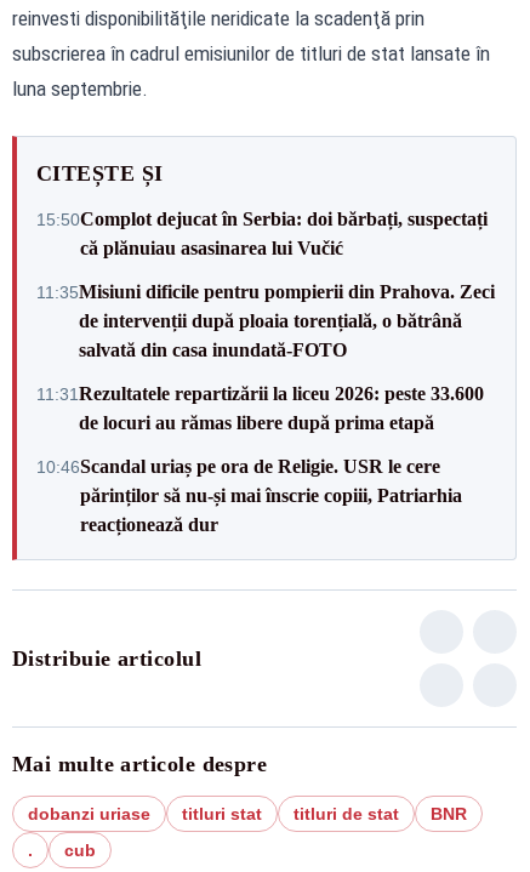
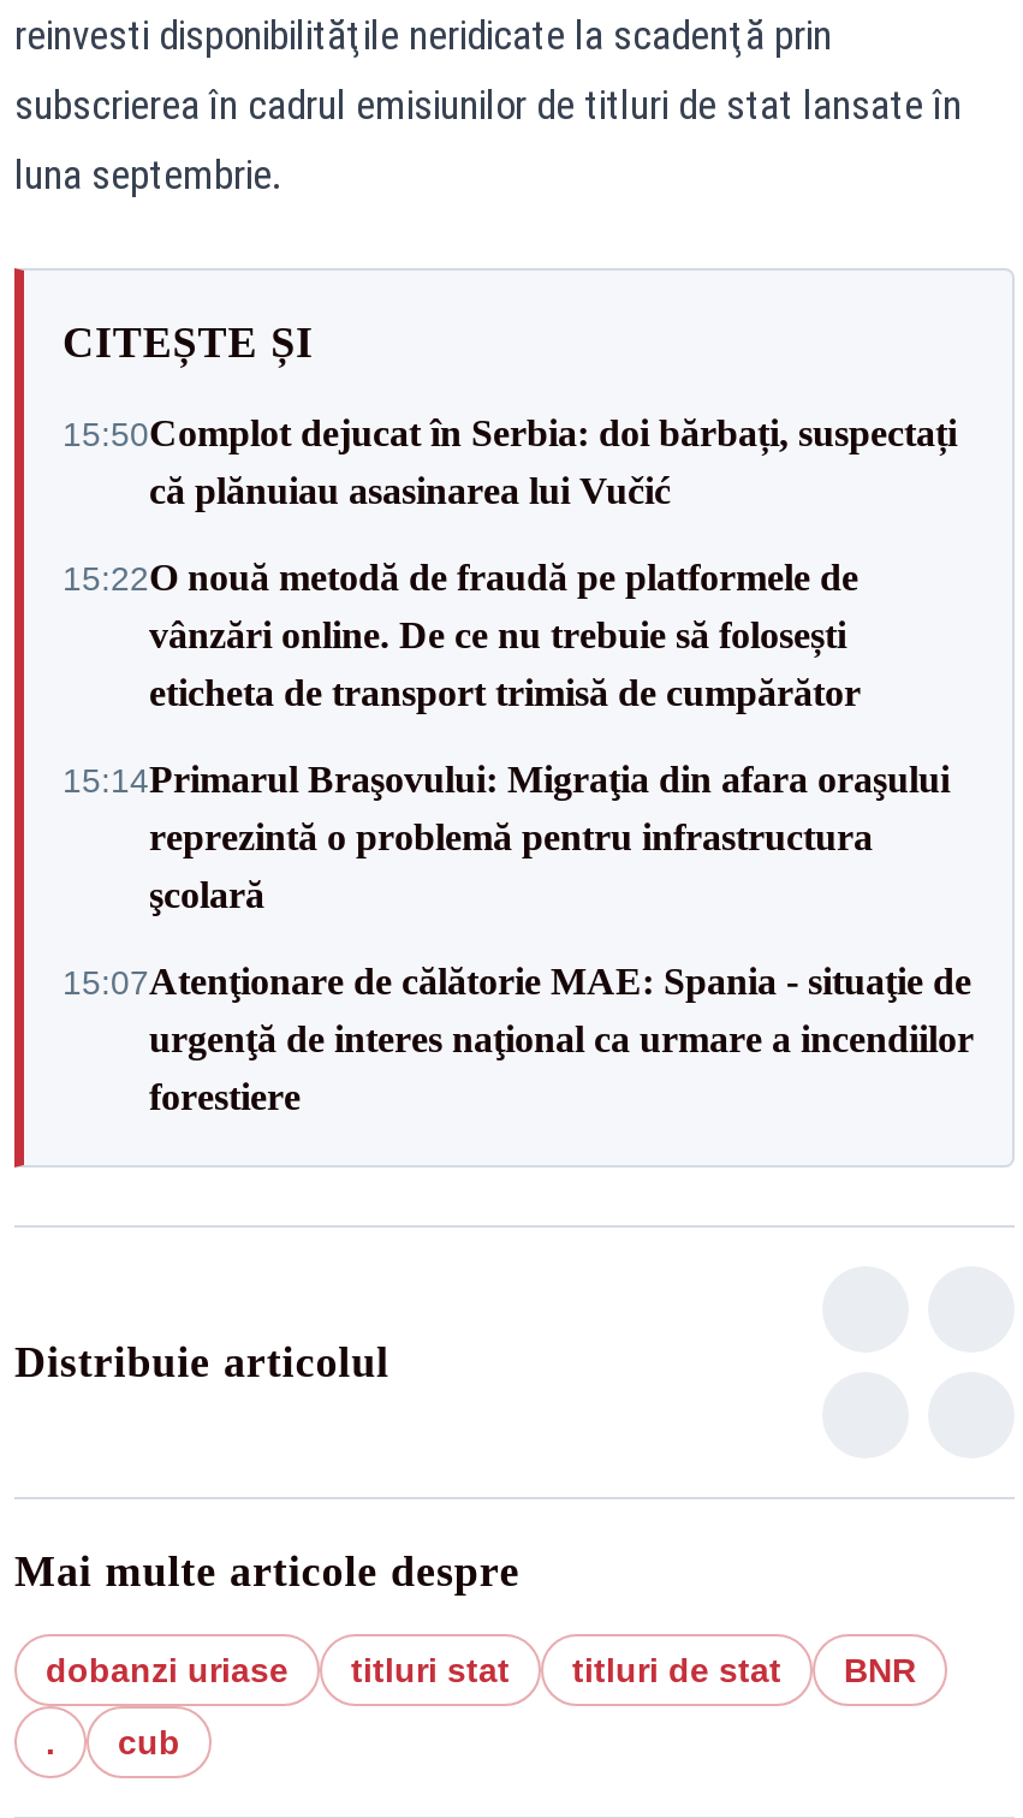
[36,281,495,360] 11:35Misiuni dificile pentru pompierii din Prahova. Zeci | de intervenții după ploaia torențială, o bătrână | salvată din casa inundată-FOTO -> [63,557,861,713] 15:22O nouă metodă de fraudă pe platformele de | vânzări online. De ce nu trebuie să folosești | eticheta de transport trimisă de cumpărător
[36,383,484,432] 11:31 Rezultatele repartizării la liceu 2026: peste 33.600 | de locuri au rămas libere după prima etapă -> [63,759,950,915] 15:14Primarul Braşovului: Migraţia din afara oraşului | reprezintă o problemă pentru infrastructura | şcolară
[36,455,462,534] 10:46Scandal uriaș pe ora de Religie. USR le cere | părinților să nu-și mai înscrie copiii, Patriarhia | reacționează dur -> [63,961,974,1117] 15:07Atenţionare de călătorie MAE: Spania - situaţie de | urgenţă de interes naţional ca urmare a incendiilor | forestiere

